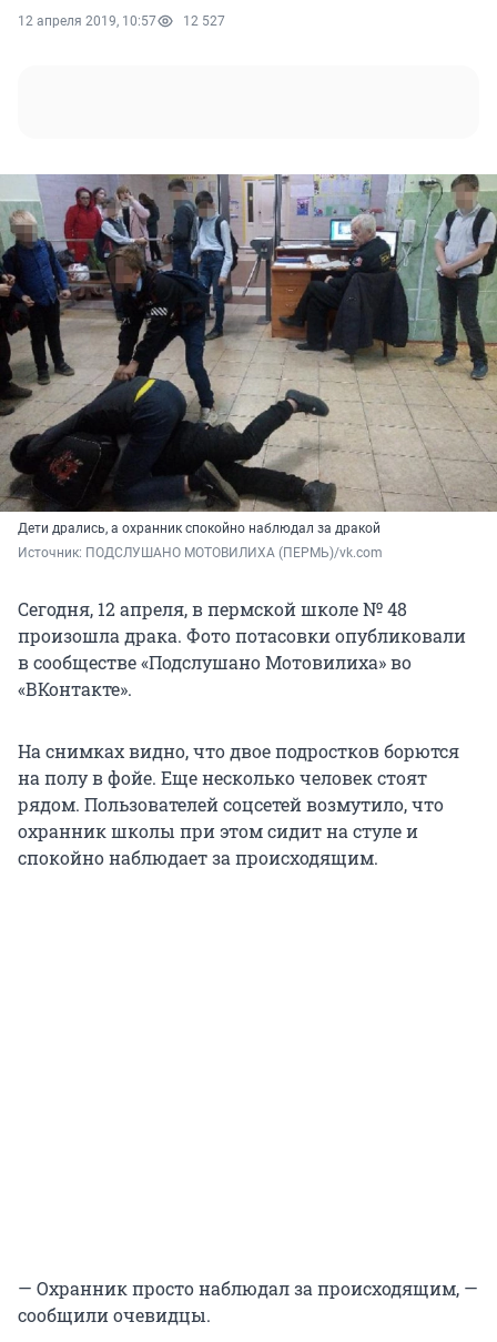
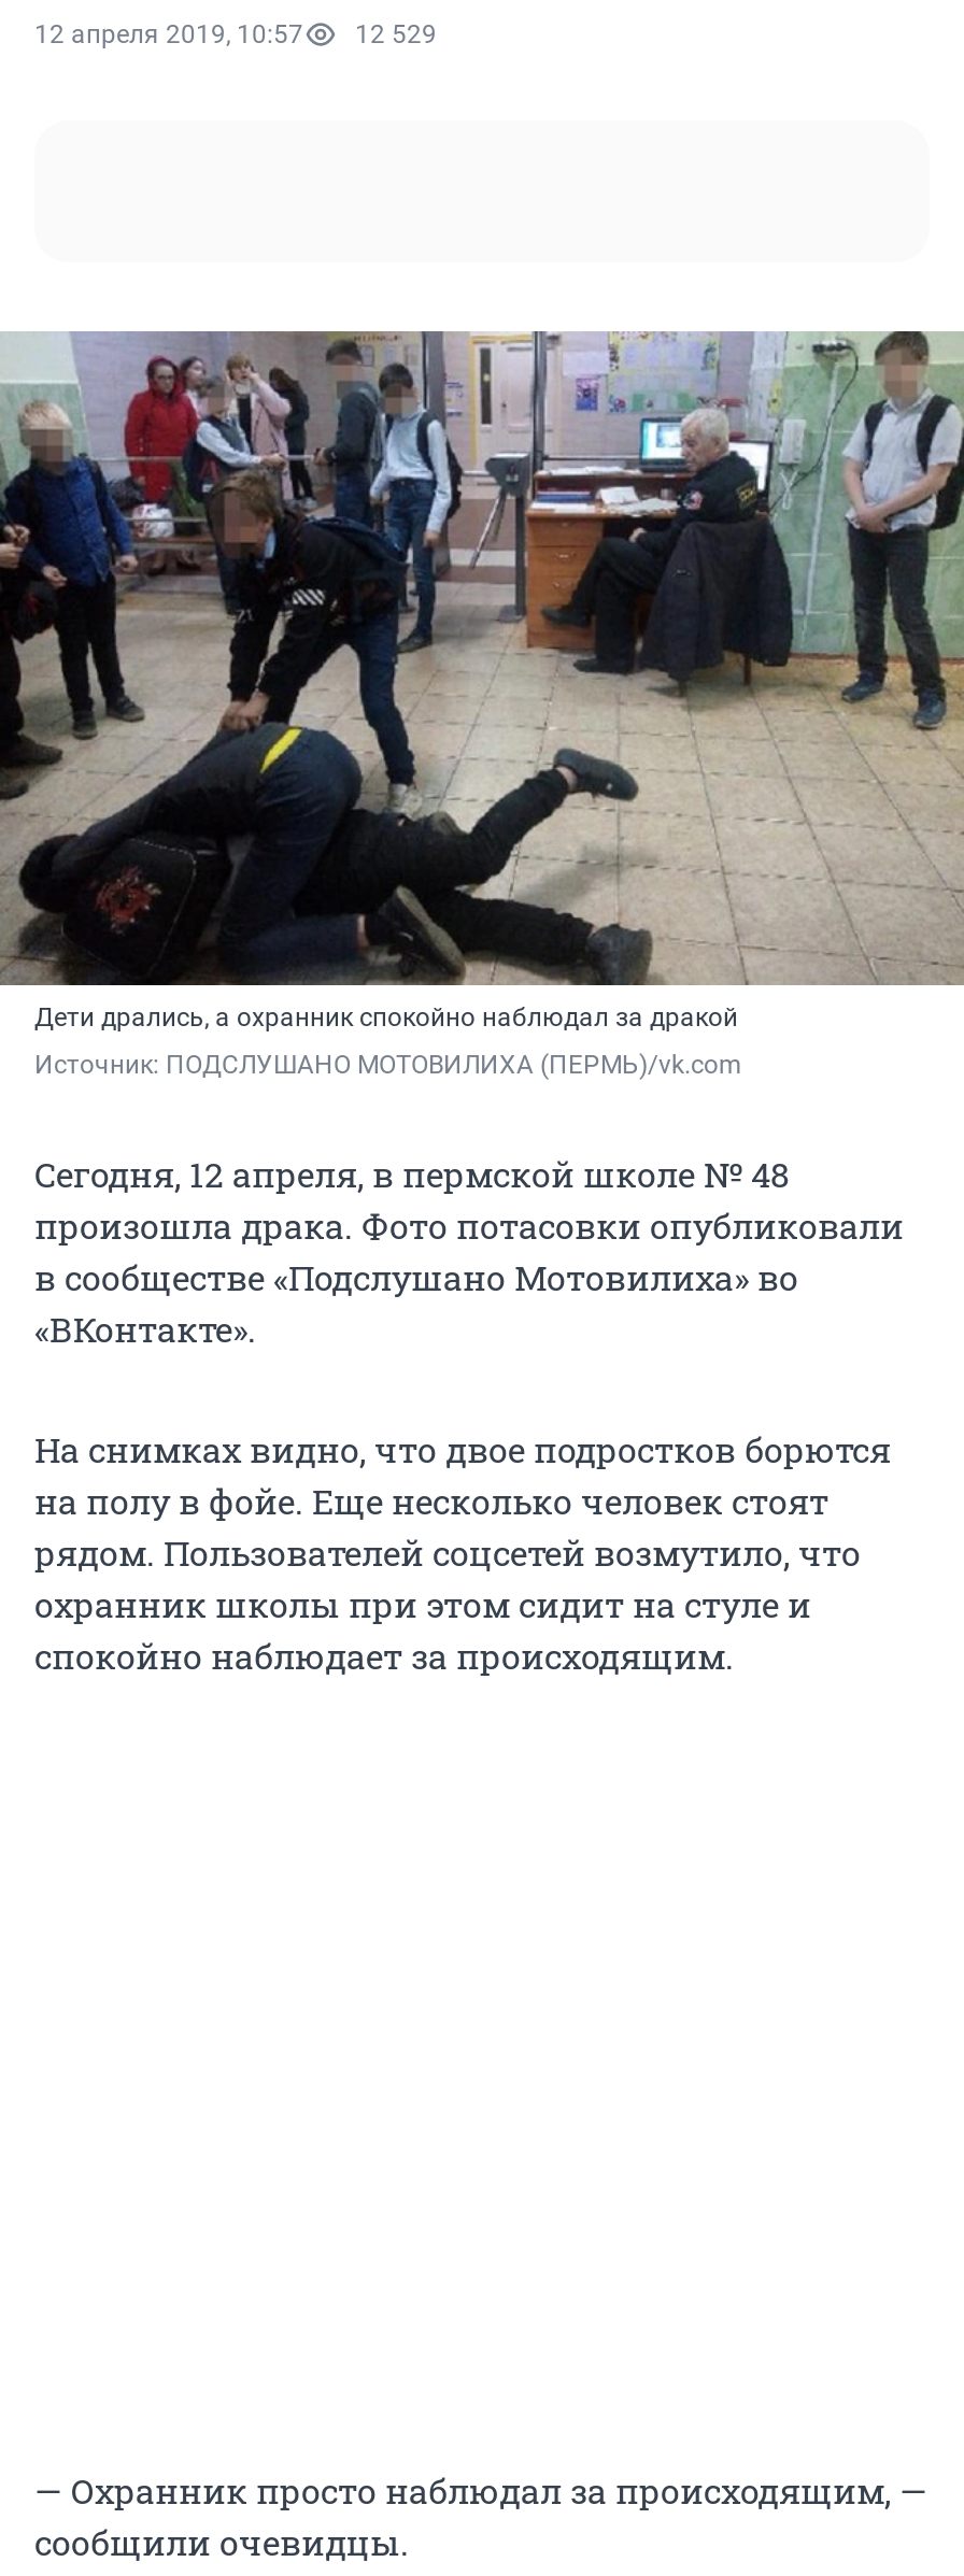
[18,13,225,29] 12 апреля 2019, 10:57 12 527 -> [34,20,437,50] 12 апреля 2019, 10:57 12 529

